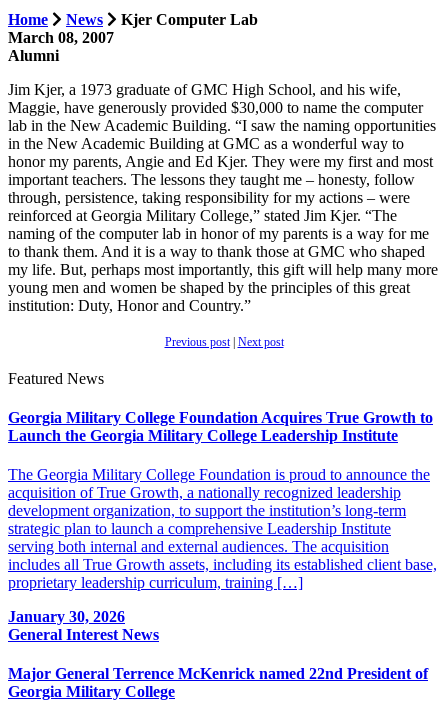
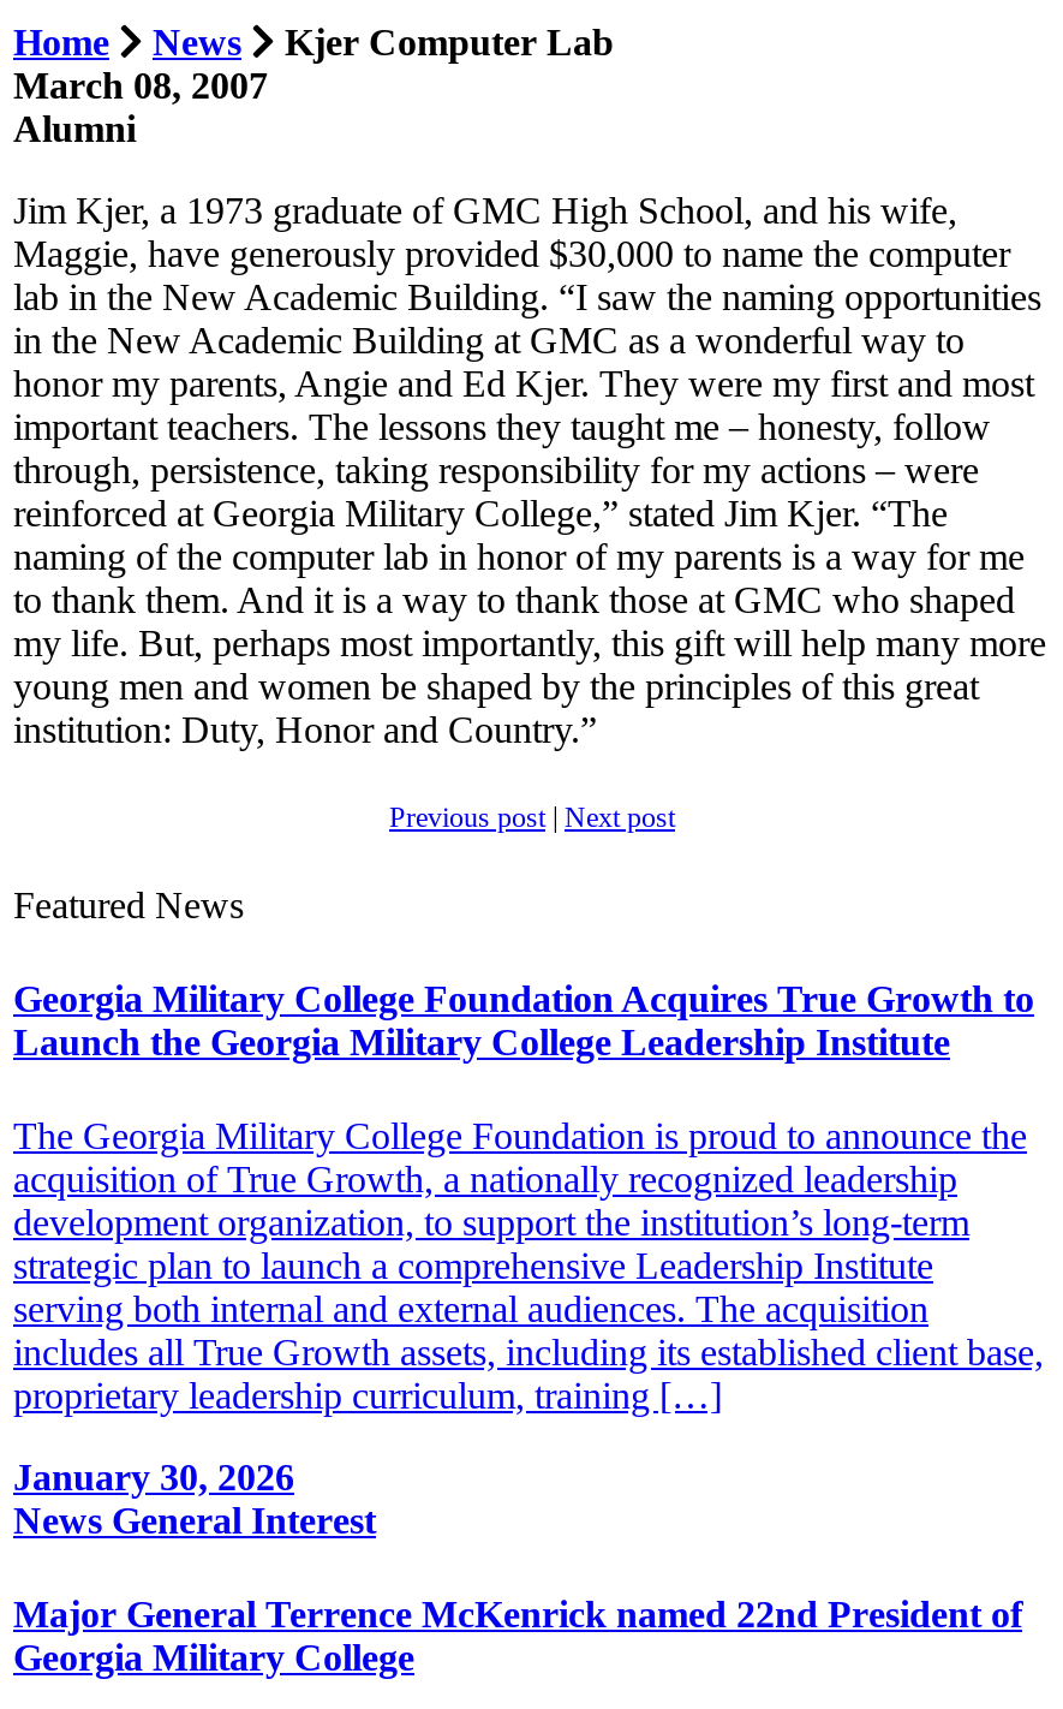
[8,626,159,643] General Interest News -> [13,1500,376,1541] News General Interest

